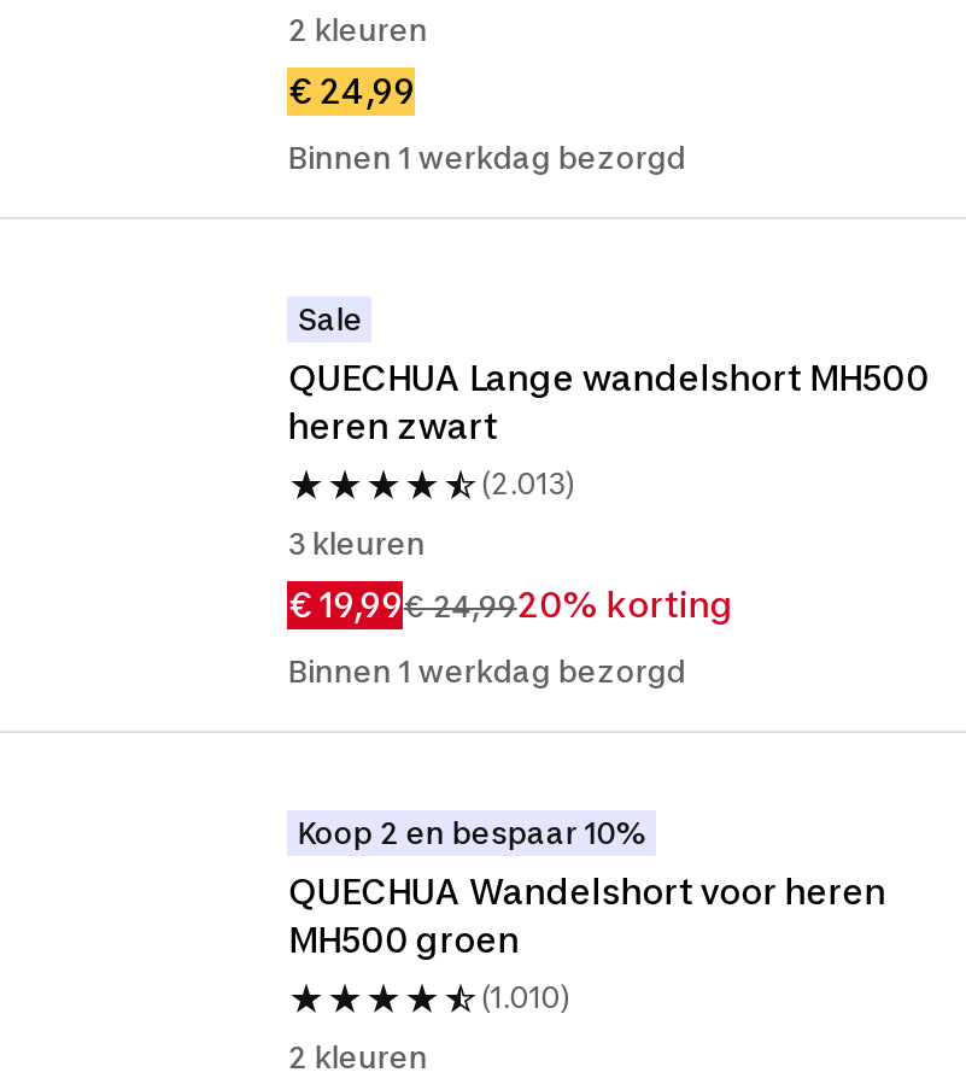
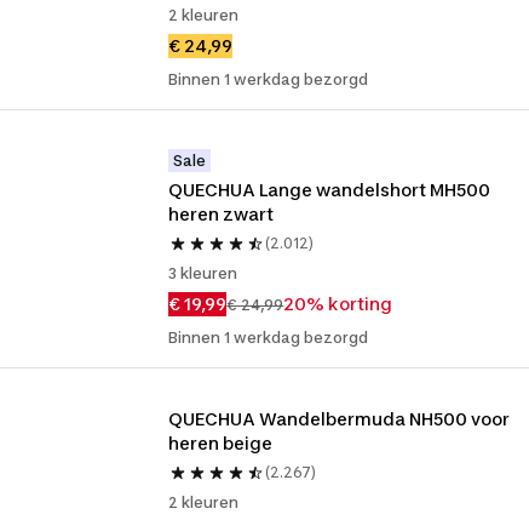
[481,465,575,502] (2.013) -> [265,234,314,252] (2.012)
[288,815,886,1015] Koop 2 en bespaar 10% | QUECHUA Wandelshort voor heren | MH500 groen | (1.010) -> [169,408,510,481] QUECHUA Wandelbermuda NH500 voor | heren beige | (2.267)

